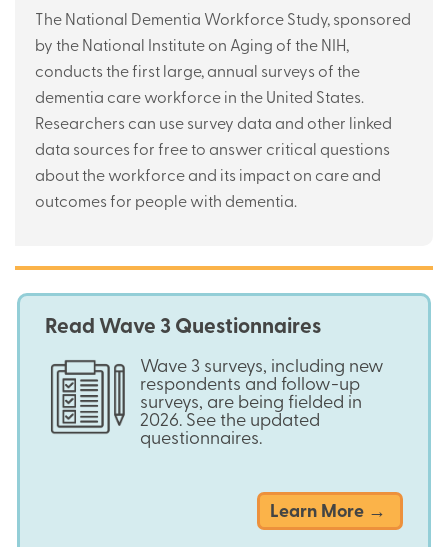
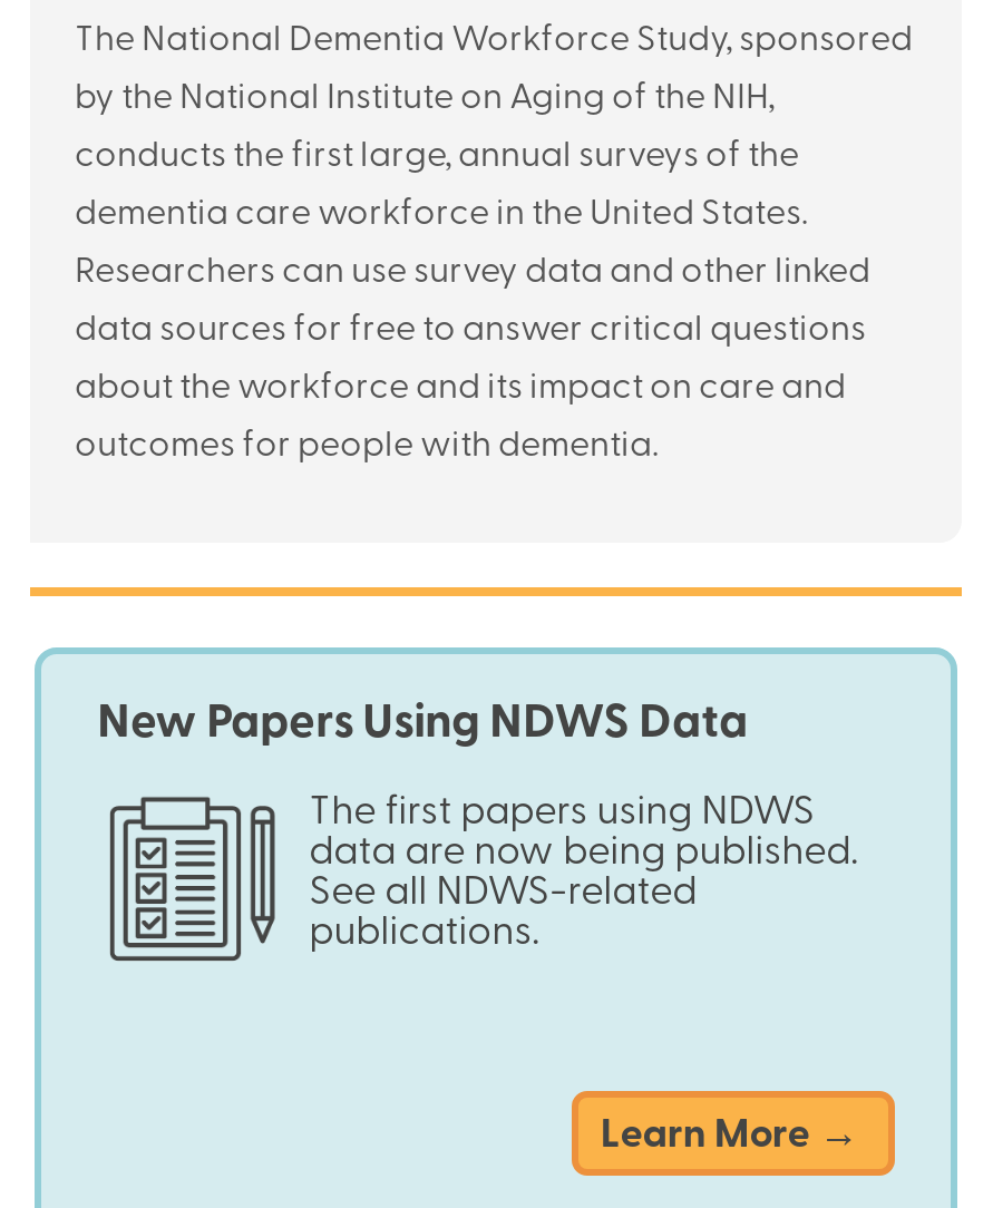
[45,317,321,338] Read Wave 3 Questionnaires -> [97,701,748,748] New Papers Using NDWS Data
[140,358,384,449] Wave 3 surveys, including new | respondents and follow-up | surveys, are being fielded in | 2026. See the updated | questionnaires. -> [309,792,857,955] The first papers using NDWS | data are now being published. | See all NDWS-related | publications.

